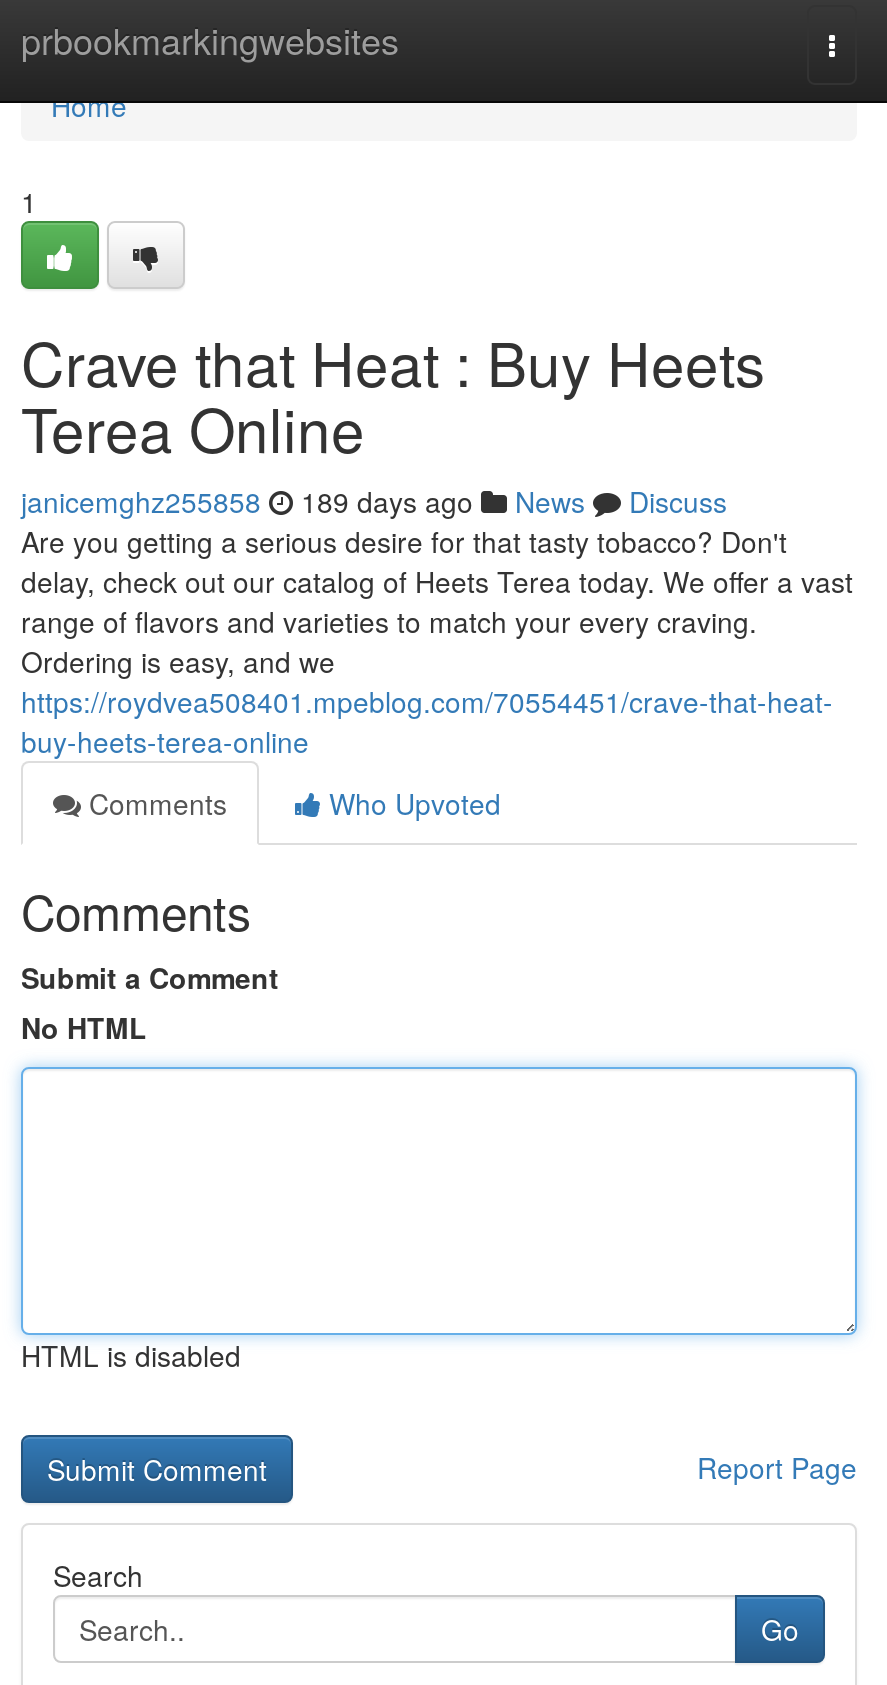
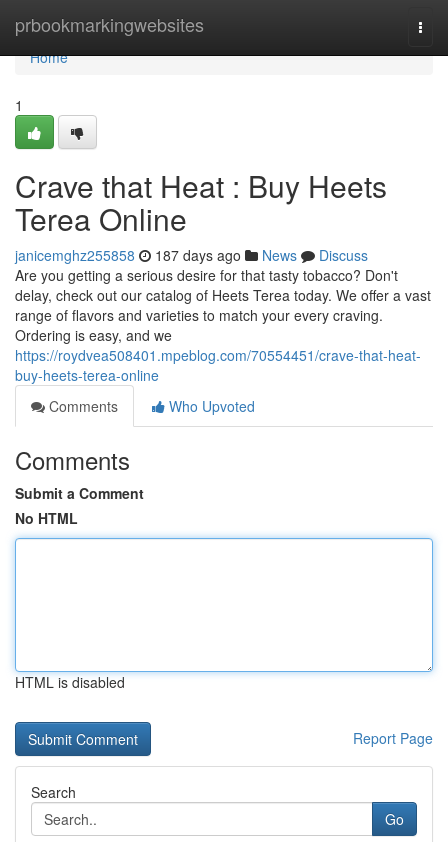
[21,481,727,521] janicemghz255858 189 days ago News Discuss -> [15,245,368,265] janicemghz255858 187 days ago News Discuss

